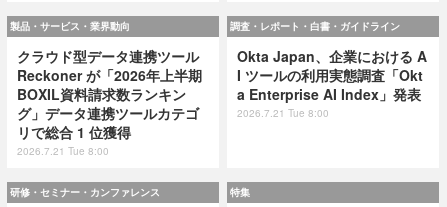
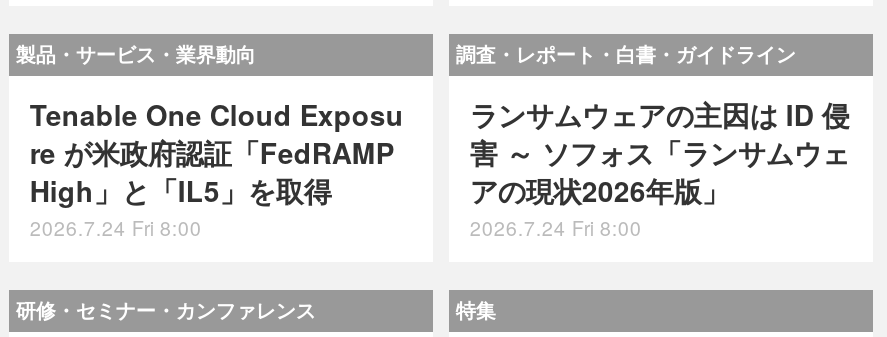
[17,46,202,158] クラウド型データ連携ツール | Reckoner が「2026年上半期 | BOXIL資料請求数ランキン | グ」データ連携ツールカテゴ | リで総合 1 位獲得 | 2026.7.21 Tue 8:00 -> [30,94,404,242] Tenable One Cloud Exposu | re が米政府認証「FedRAMP | High」と「IL5」を取得 | 2026.7.24 Fri 8:00
[237,46,427,120] Okta Japan、企業における A | I ツールの利用実態調査「Okt | a Enterprise AI Index」発表 | 2026.7.21 Tue 8:00 -> [470,94,850,242] ランサムウェアの主因は ID 侵 | 害 ～ ソフォス「ランサムウェ | アの現状2026年版」 | 2026.7.24 Fri 8:00

